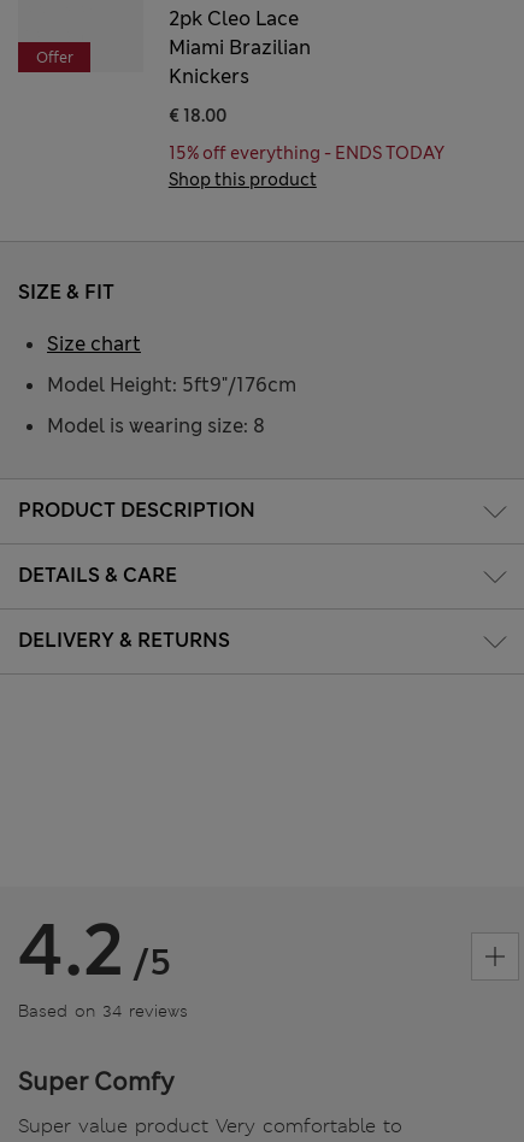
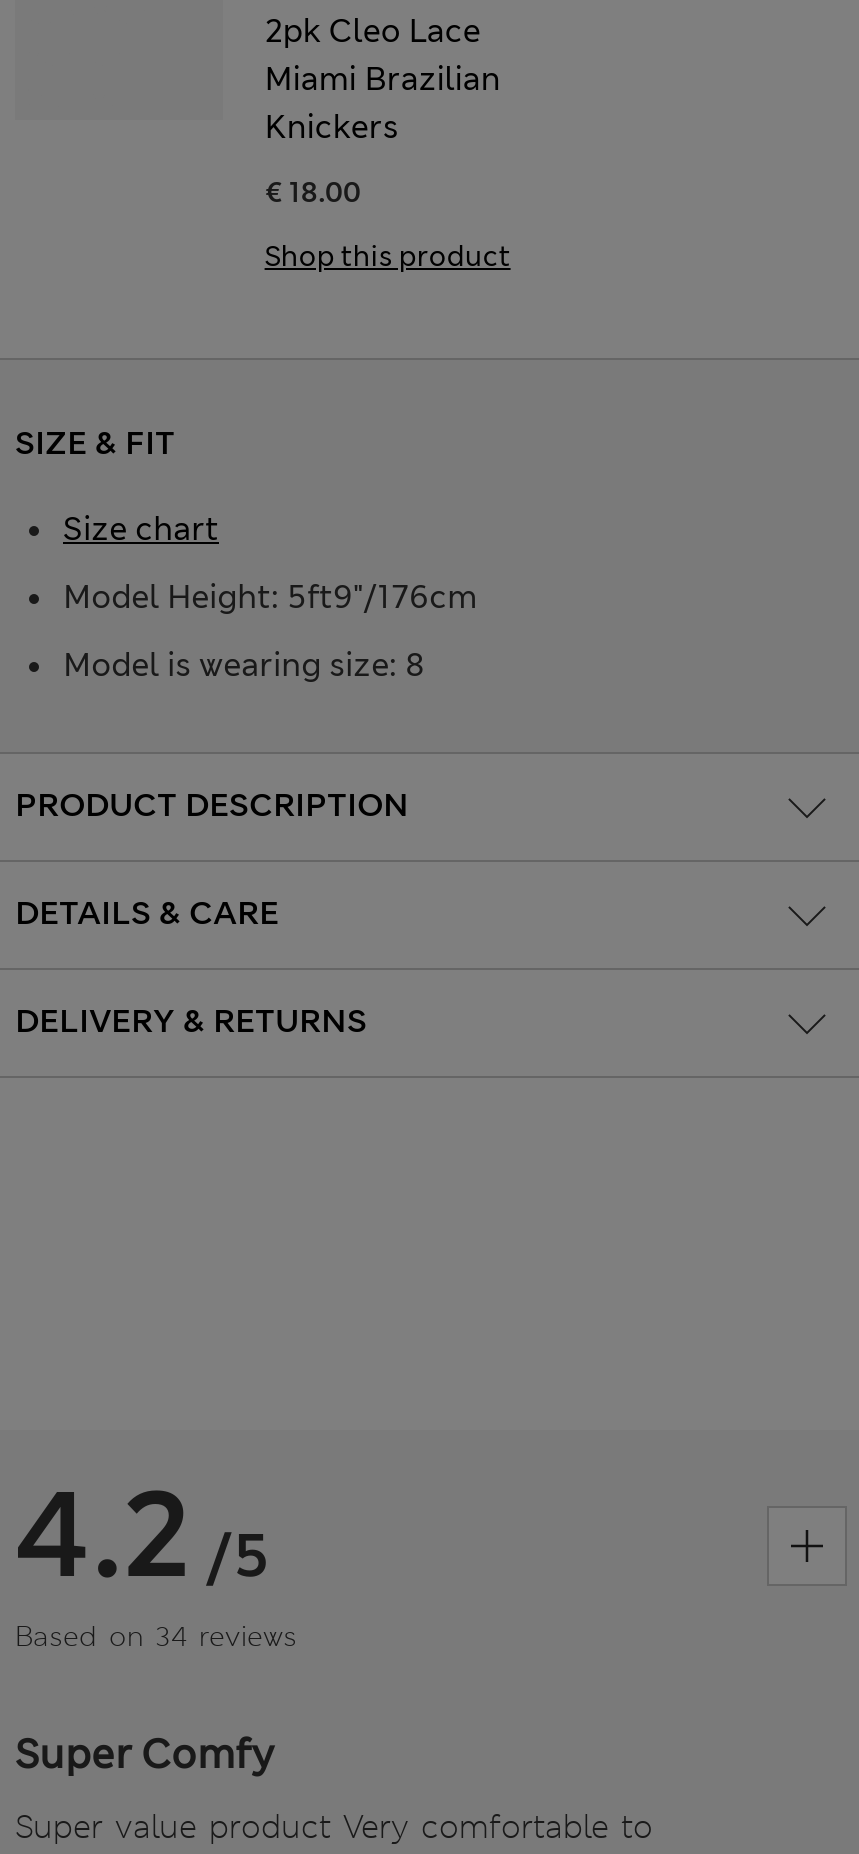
[36,48,73,67] Offer -> none
[168,142,444,164] 15% off everything - ENDS TODAY -> none

